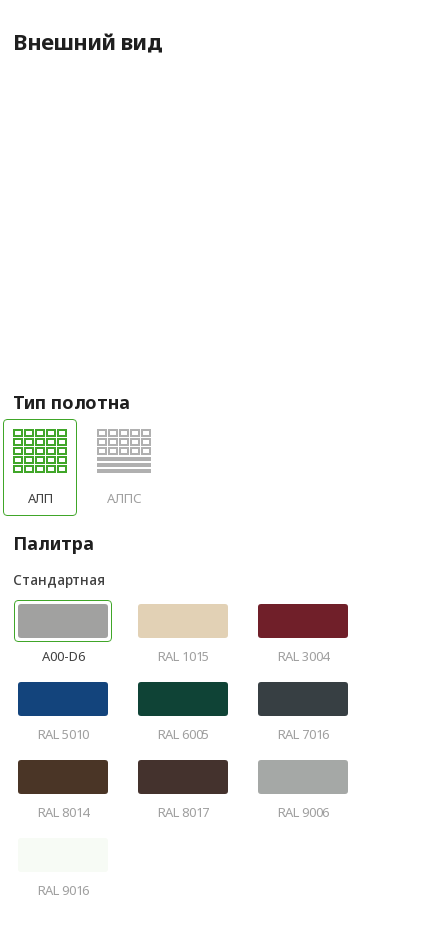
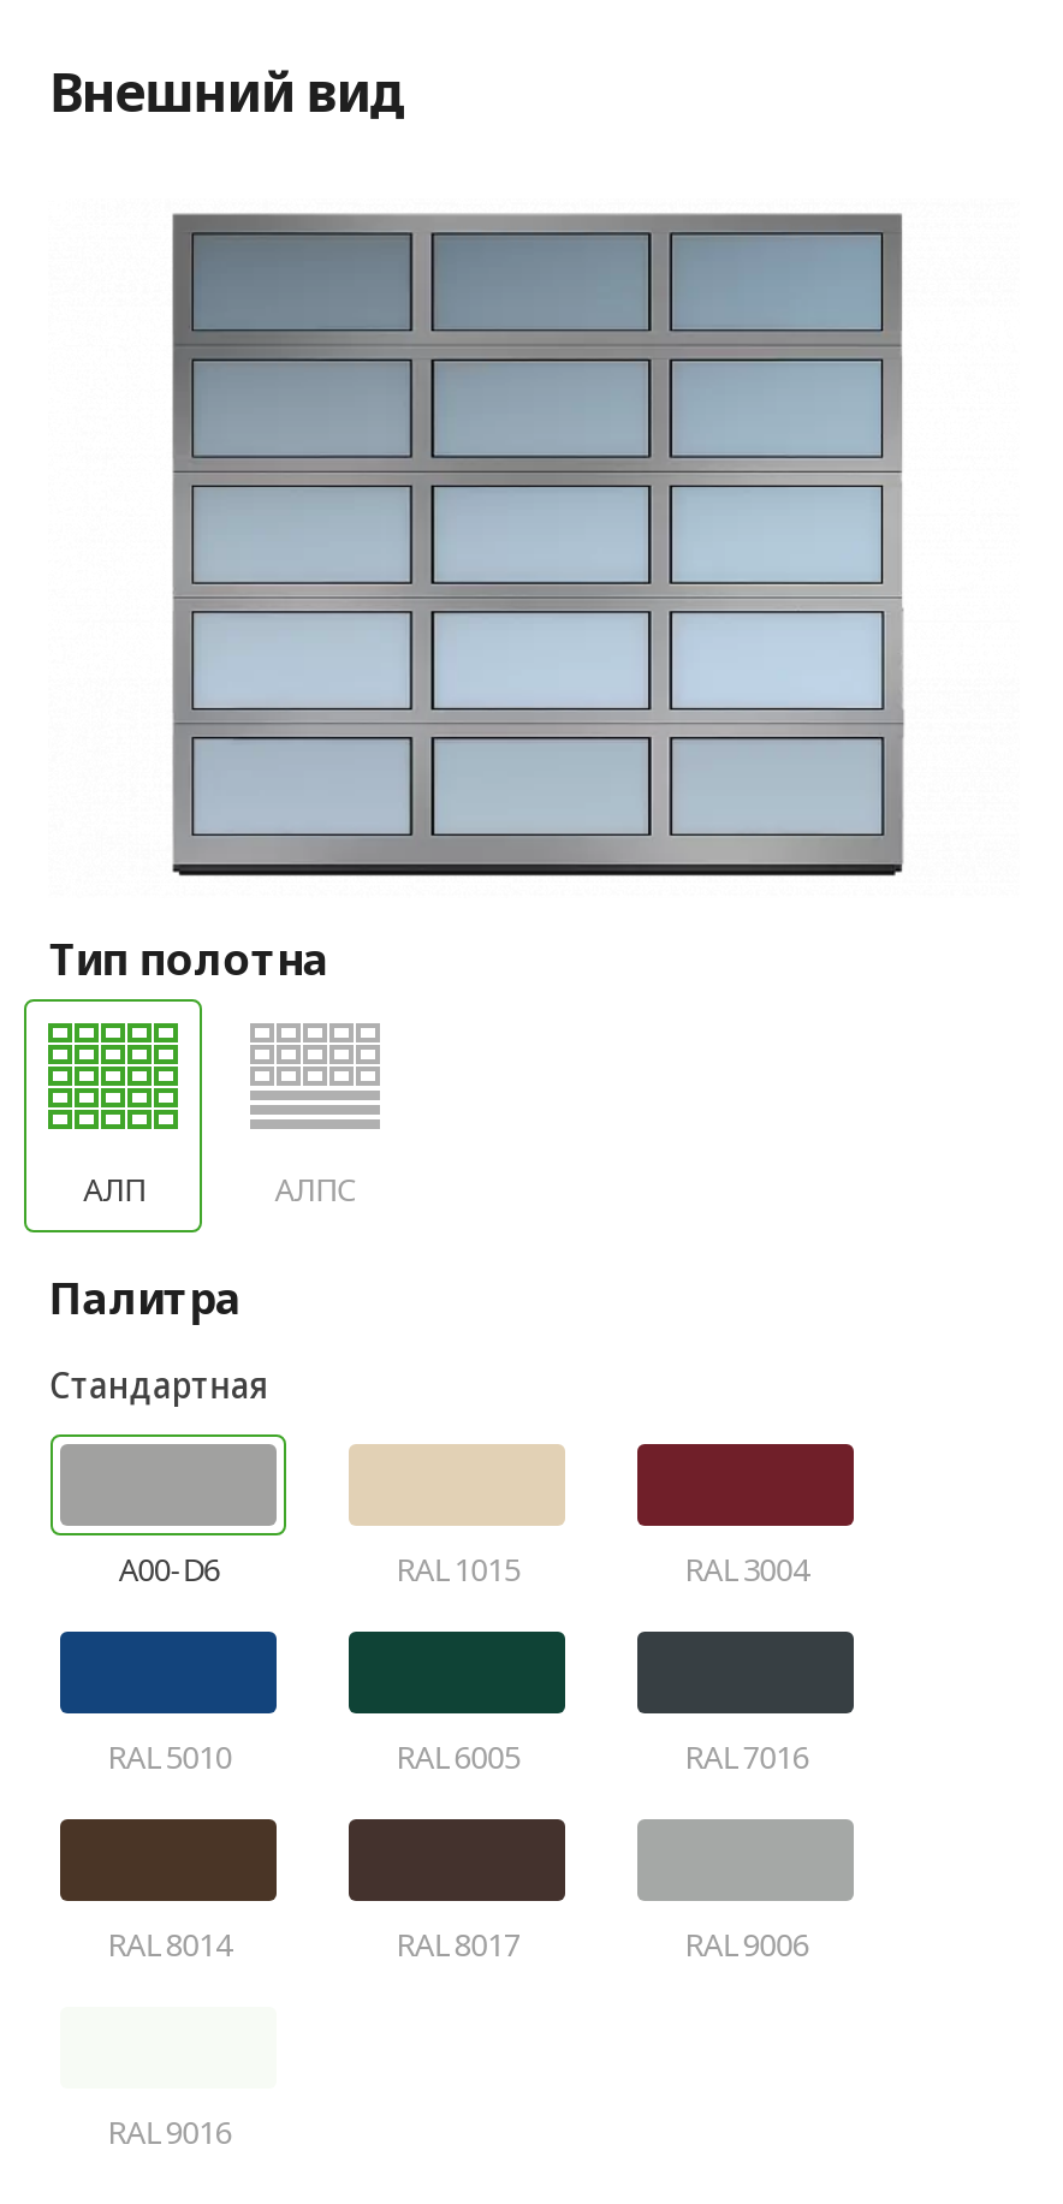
none -> [171,210,907,879] [image]

